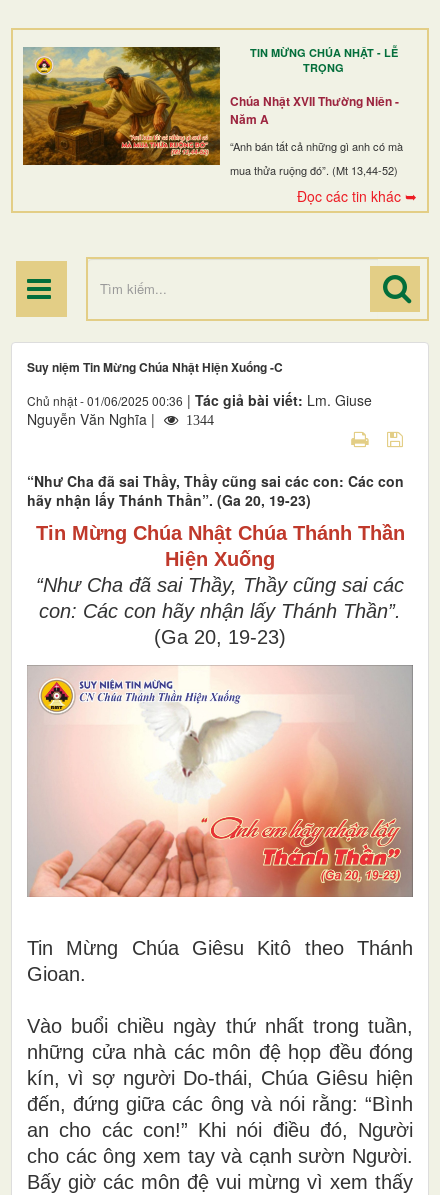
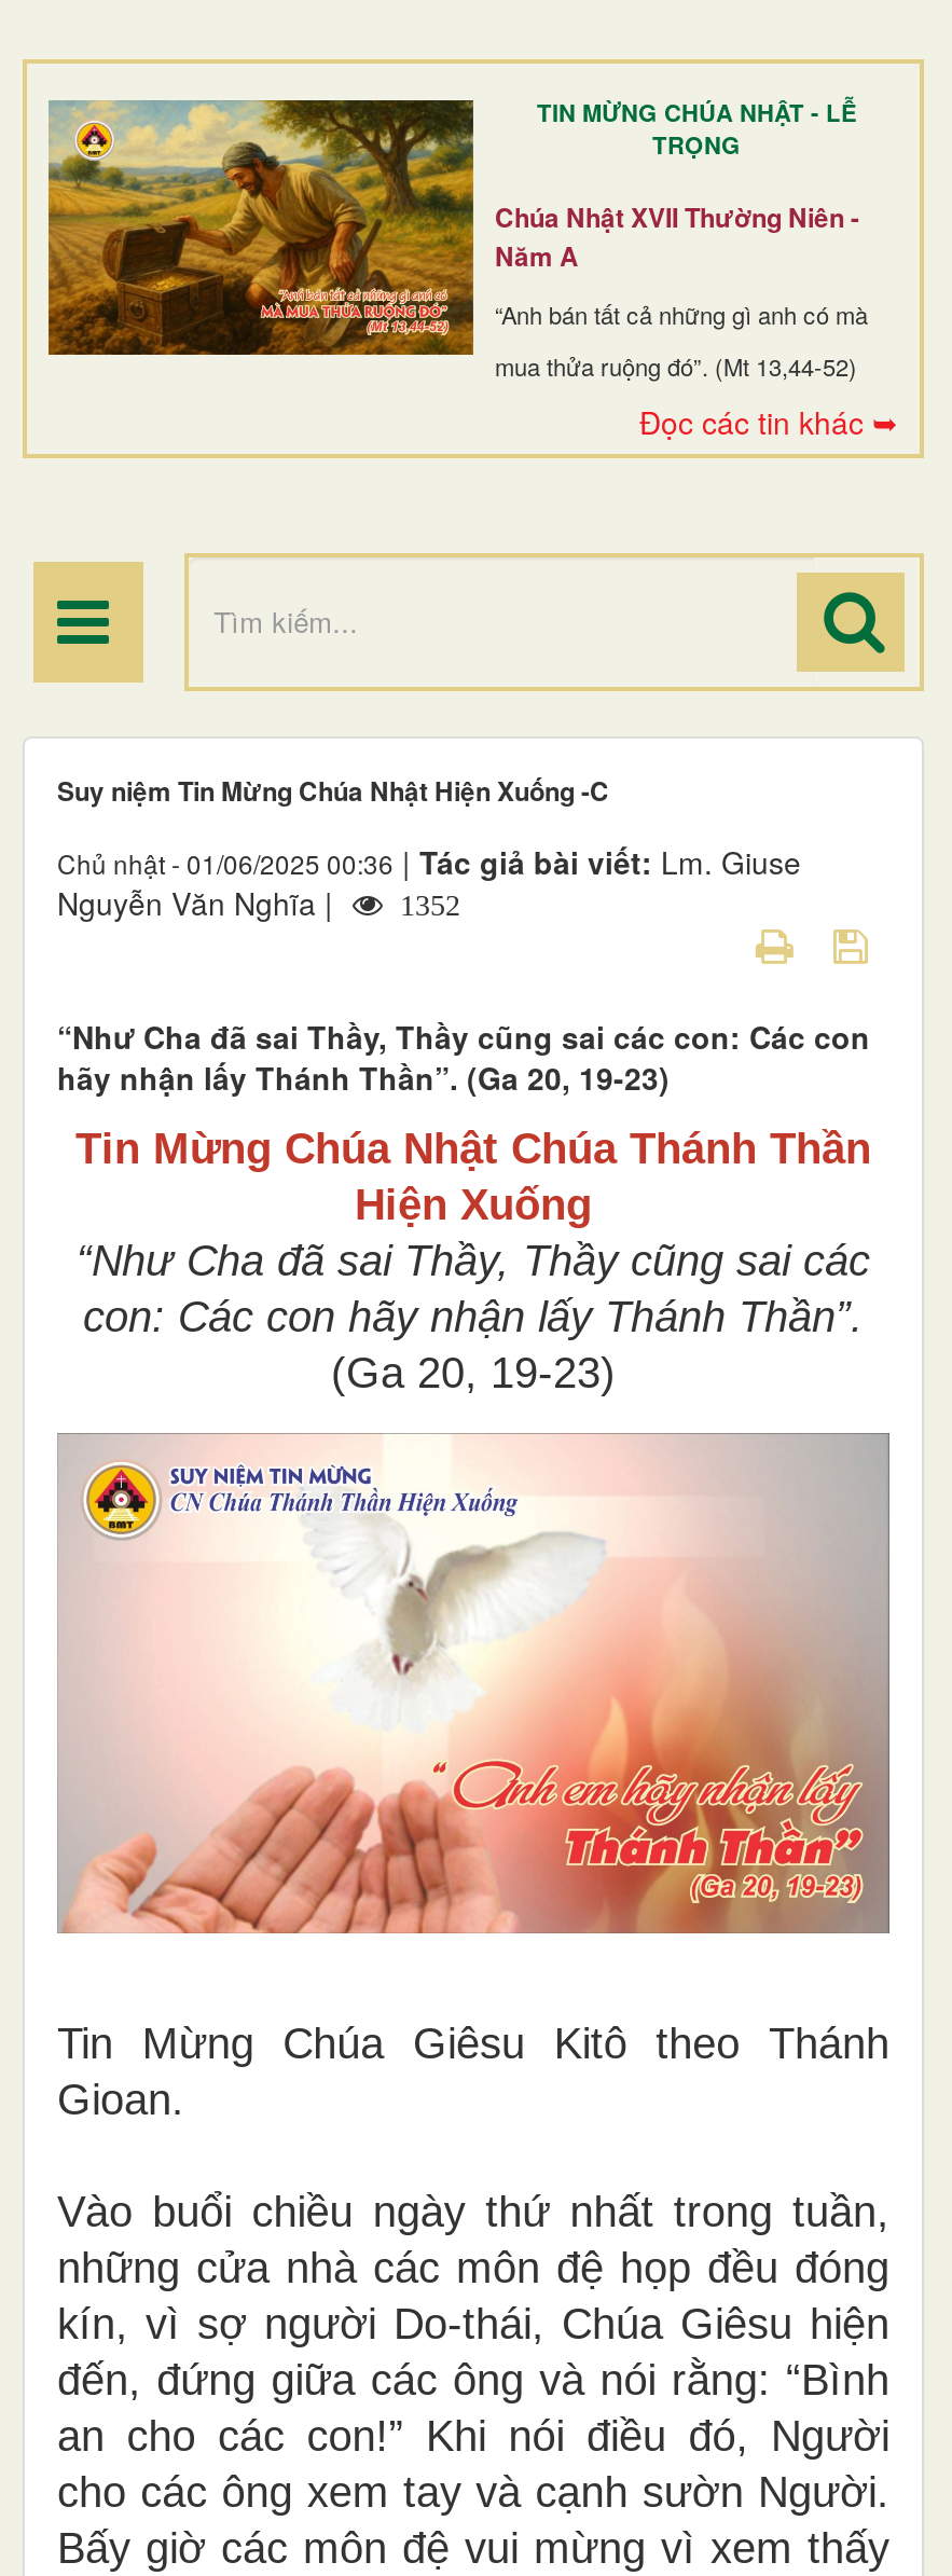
[178,412,214,426] 1344 -> [383,888,460,919] 1352

